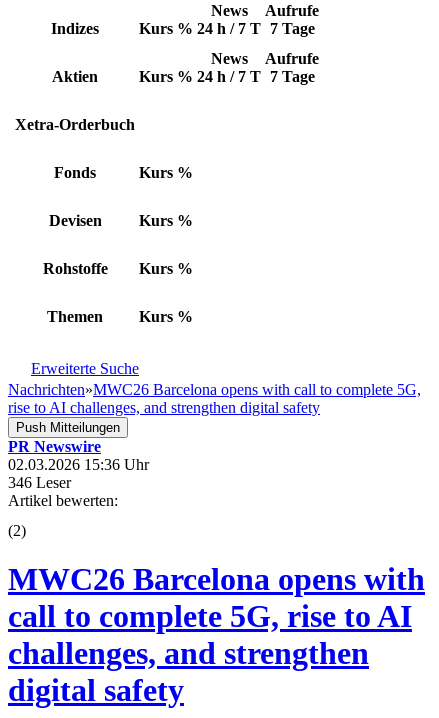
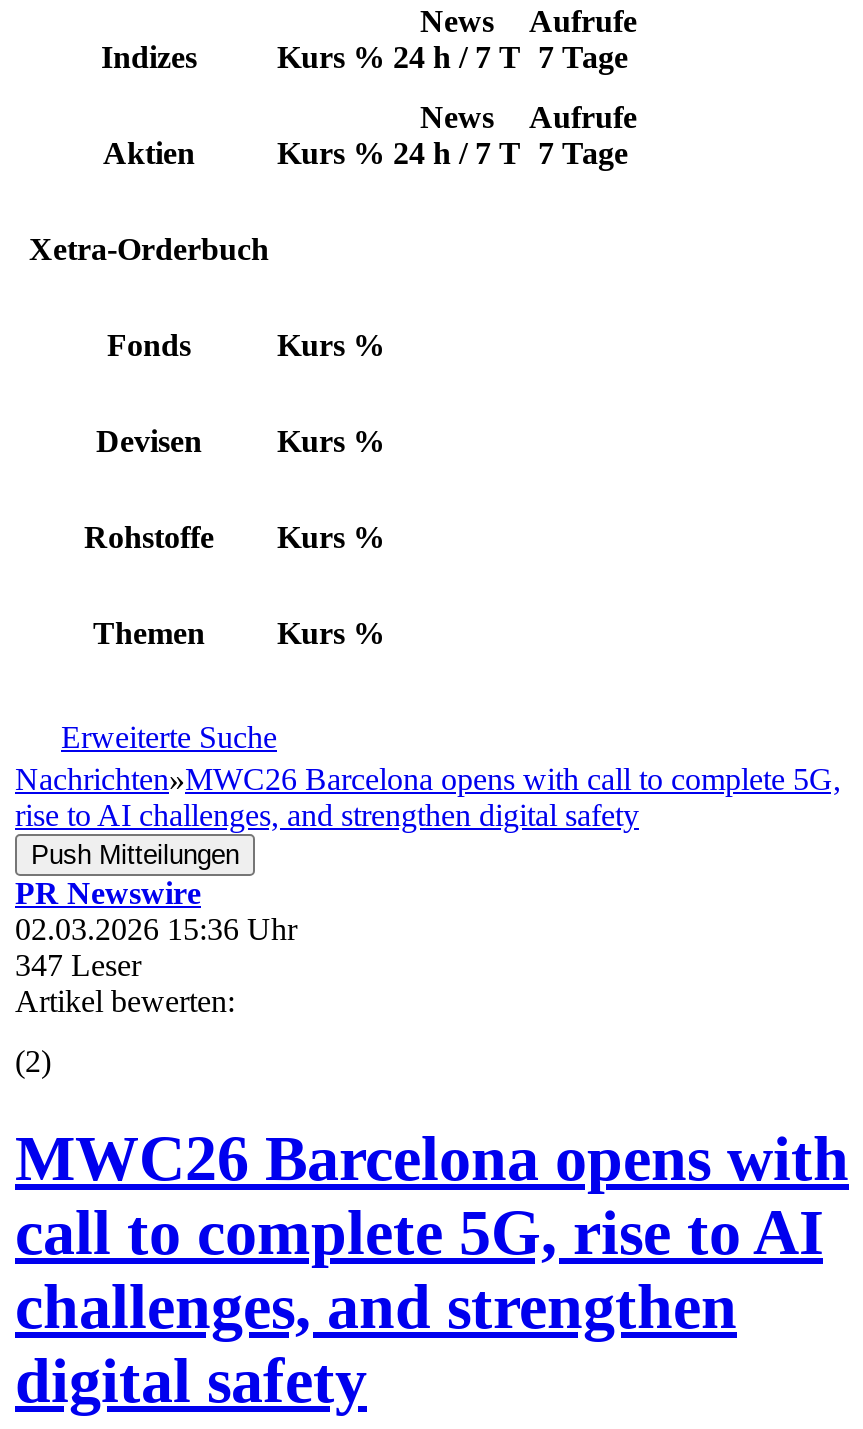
[8,474,71,491] 346 Leser -> [15,948,141,982] 347 Leser

